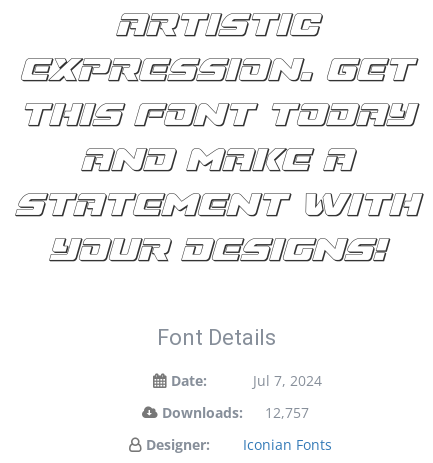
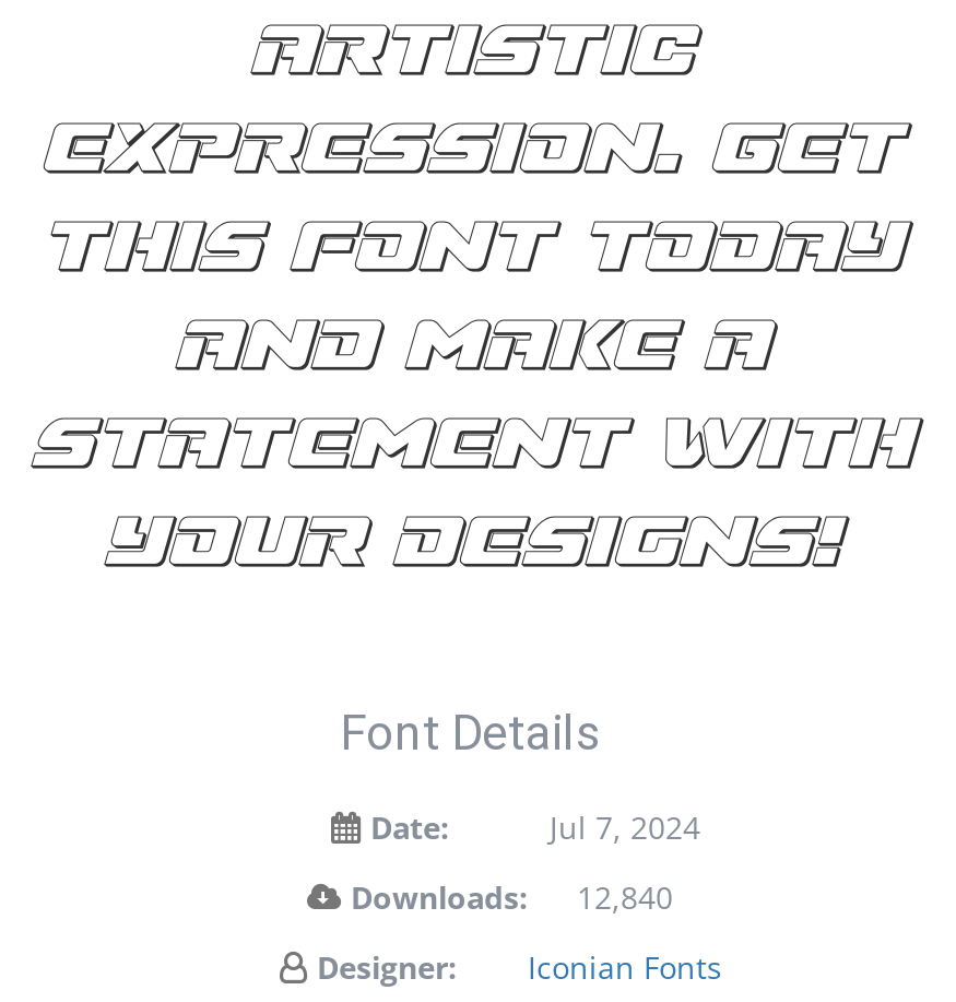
[161,403,309,422] Downloads: 12,757 -> [351,876,673,918] Downloads: 12,840

